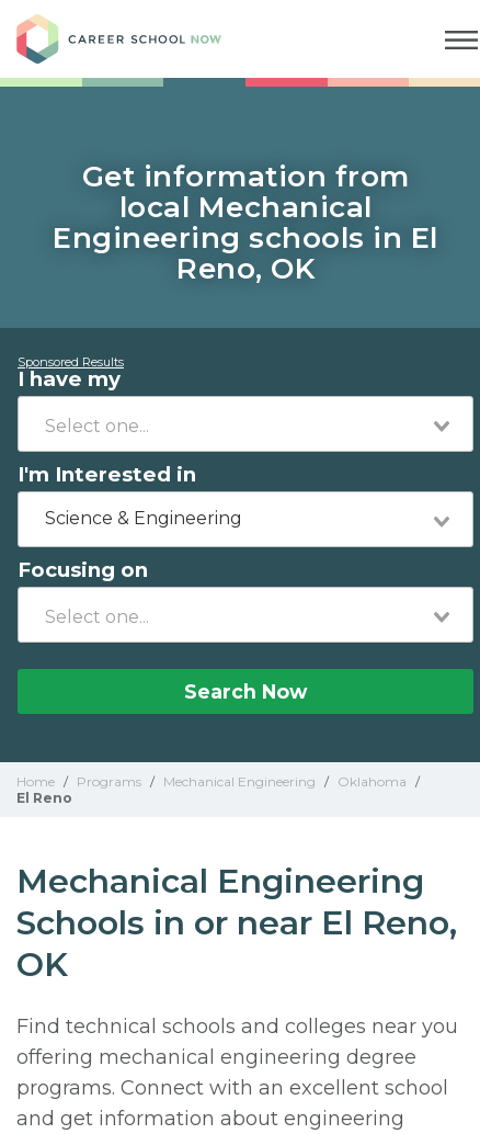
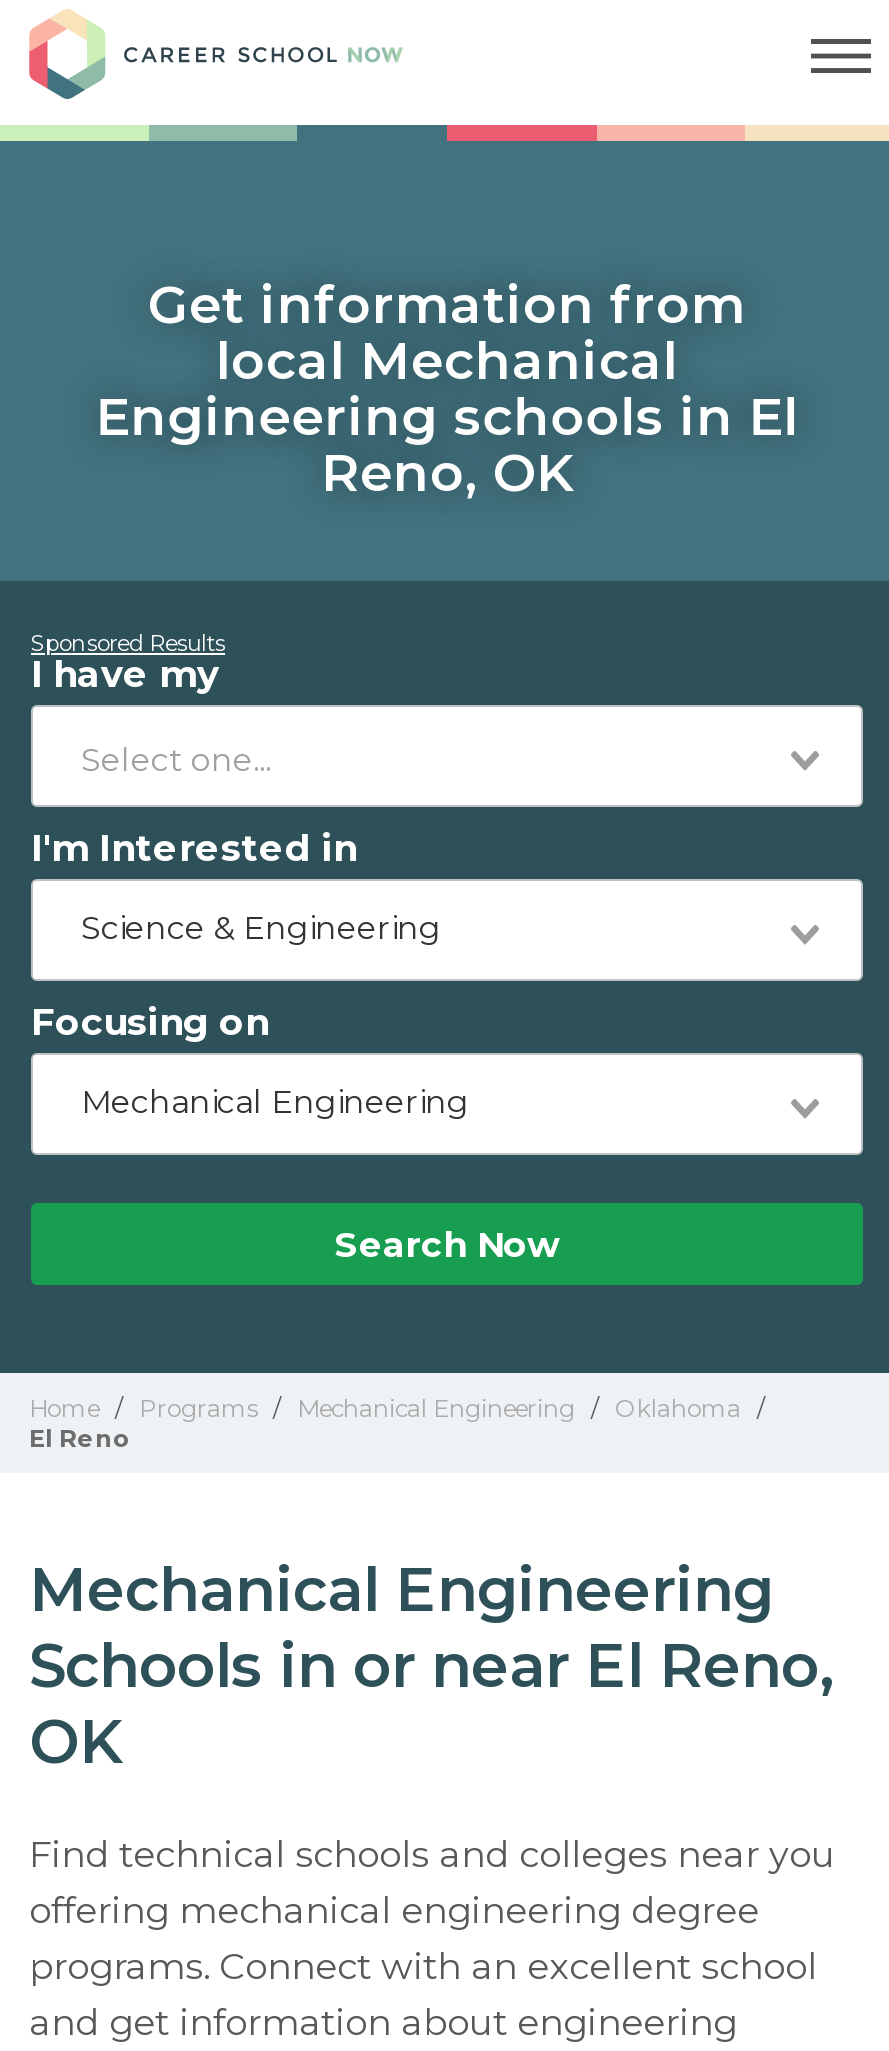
none -> [81,1083,469,1121] Mechanical Engineering

